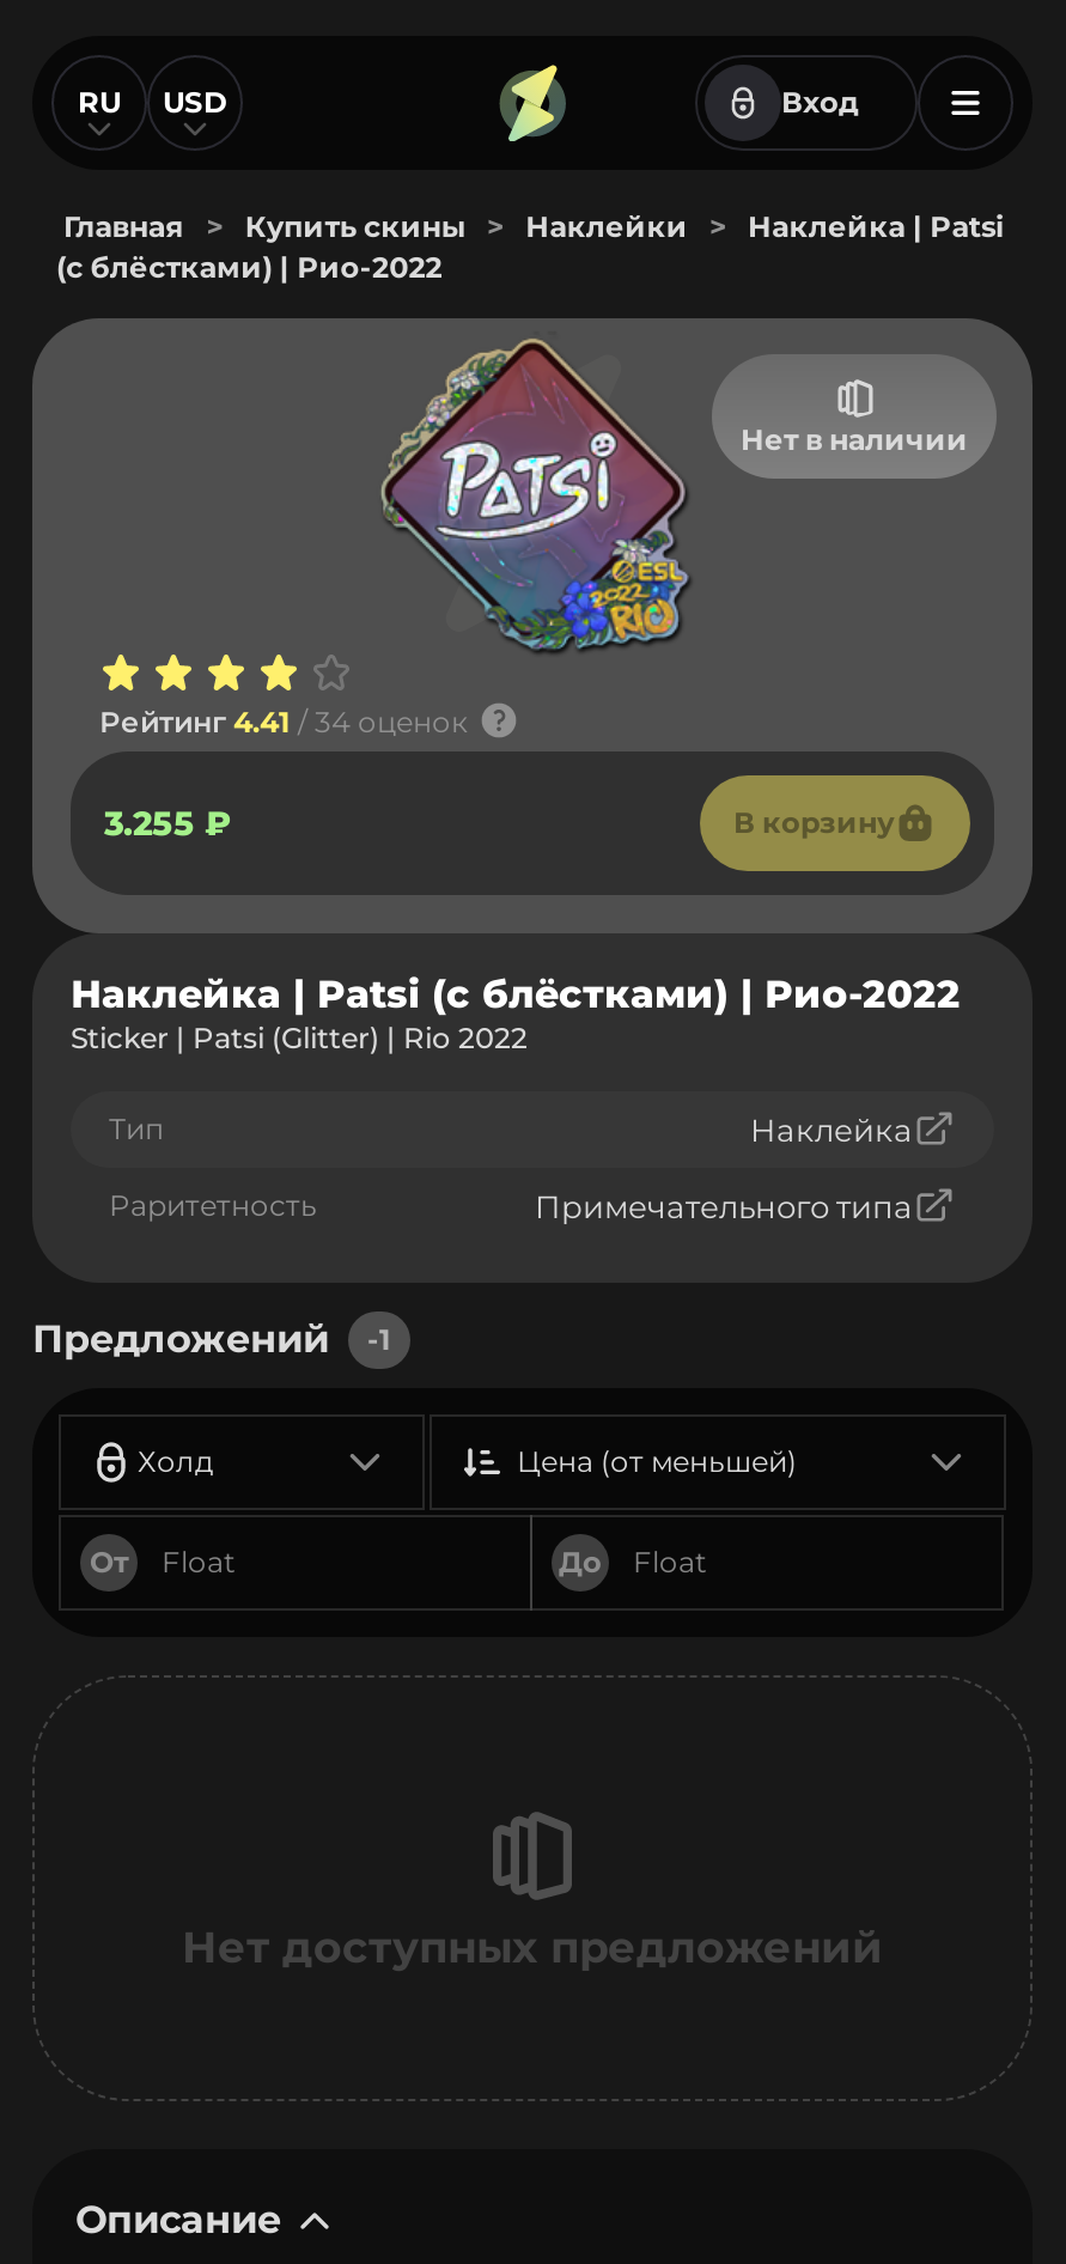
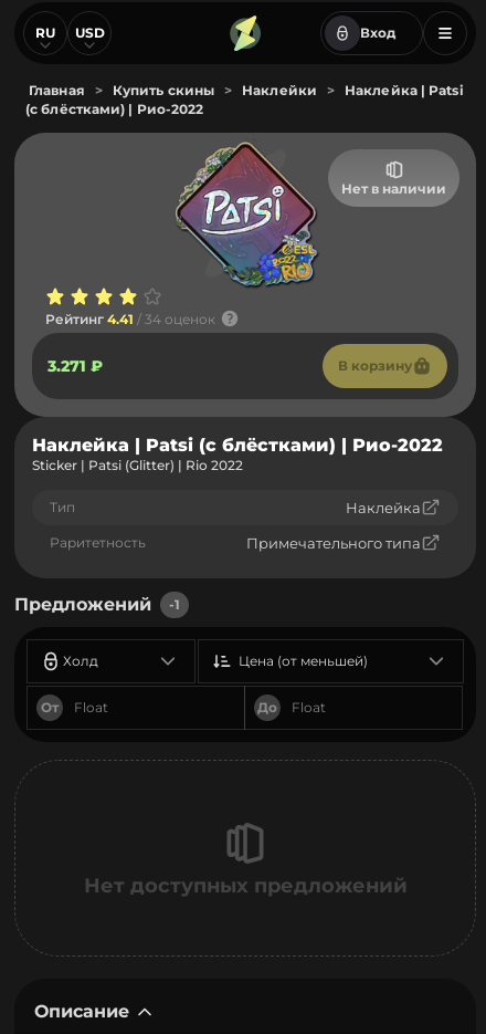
[104,801,231,844] 3.255 ₽ -> [47,356,103,375] 3.271 ₽

